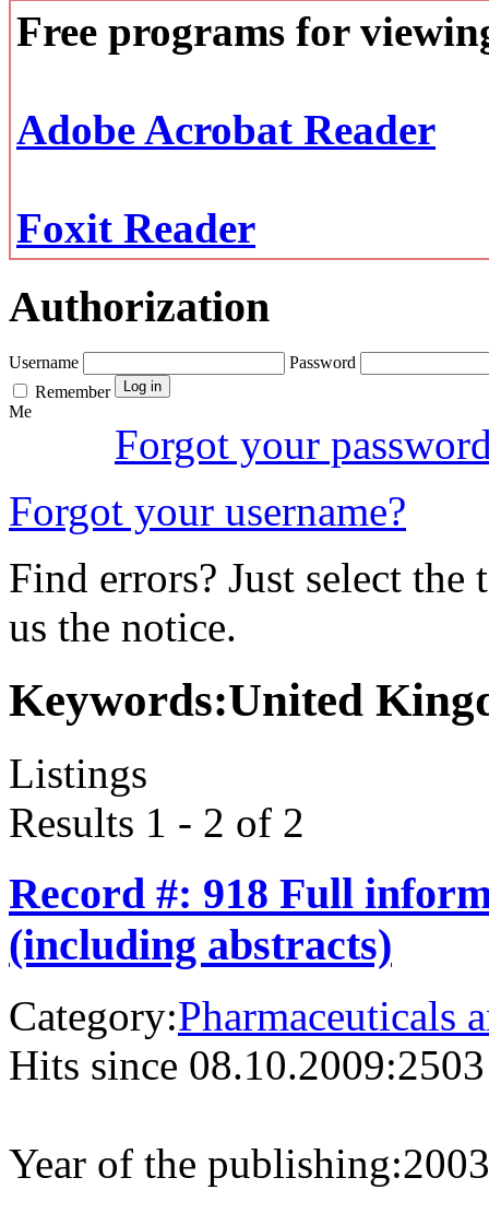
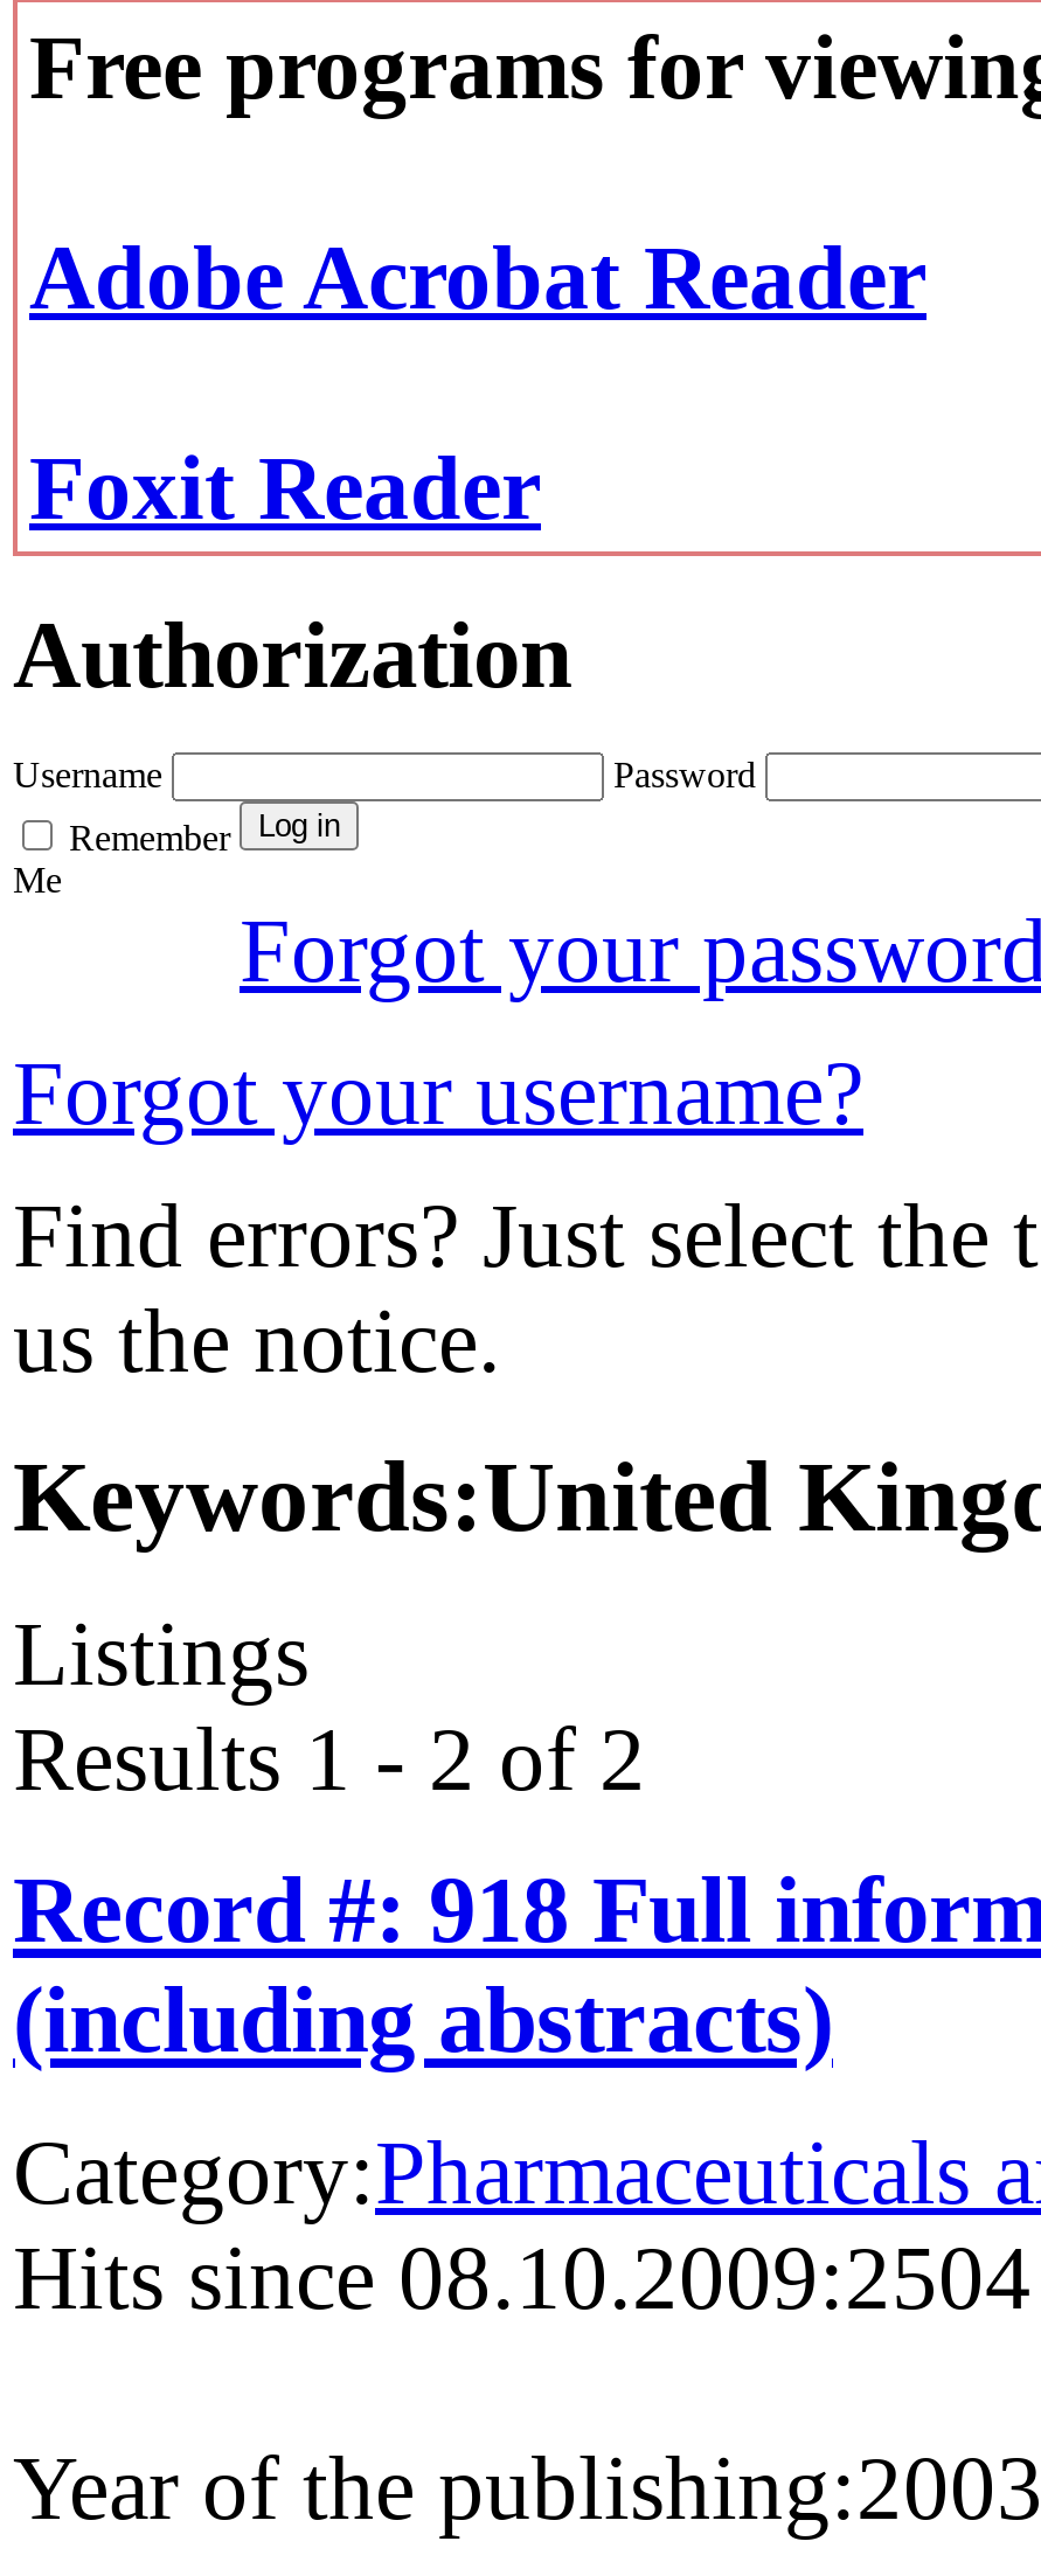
[9,1041,485,1088] Hits since 08.10.2009:2503 -> [13,2226,1032,2326] Hits since 08.10.2009:2504

